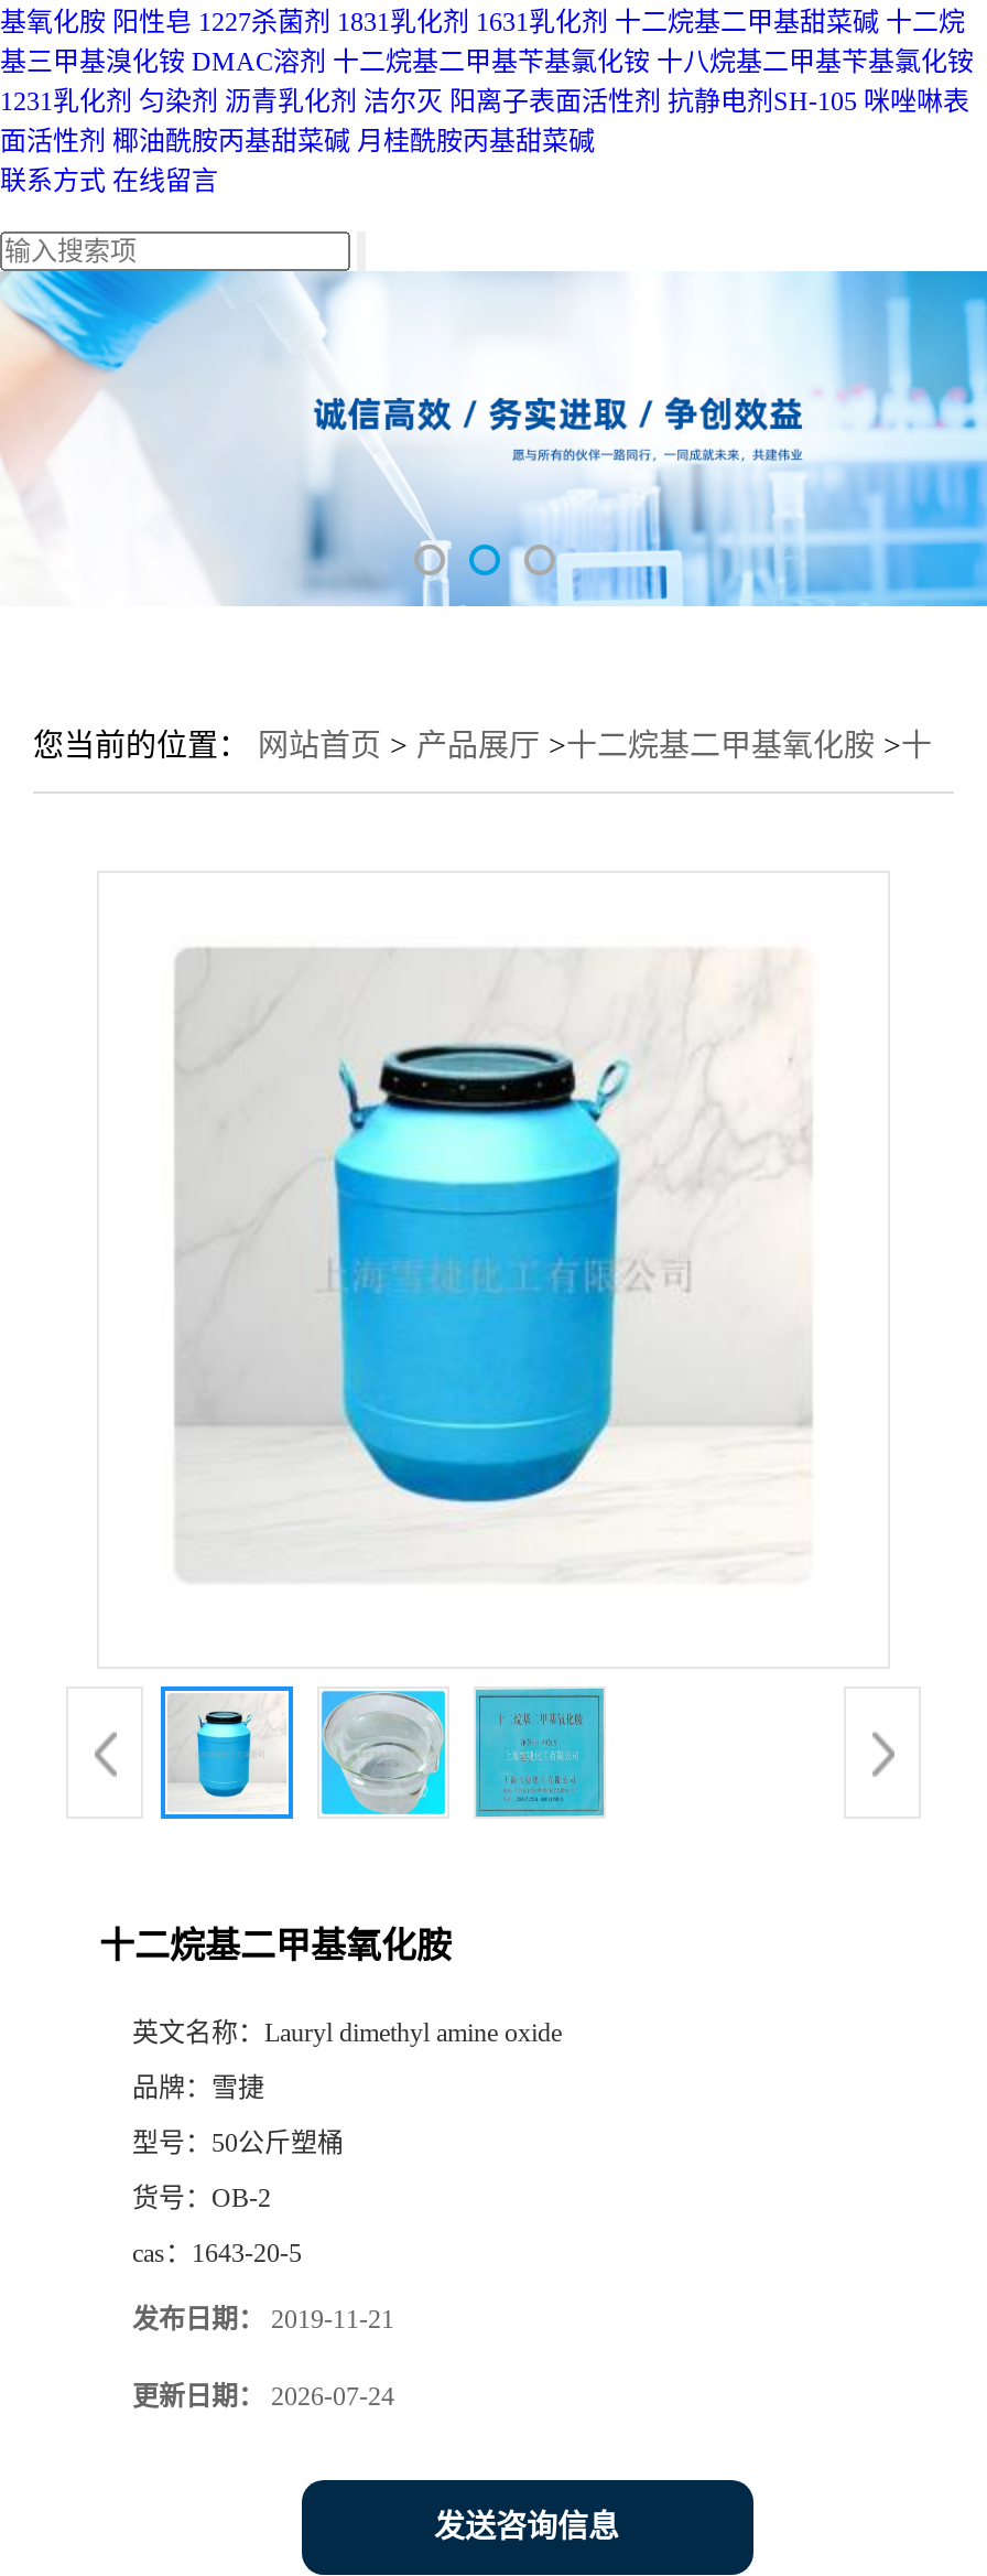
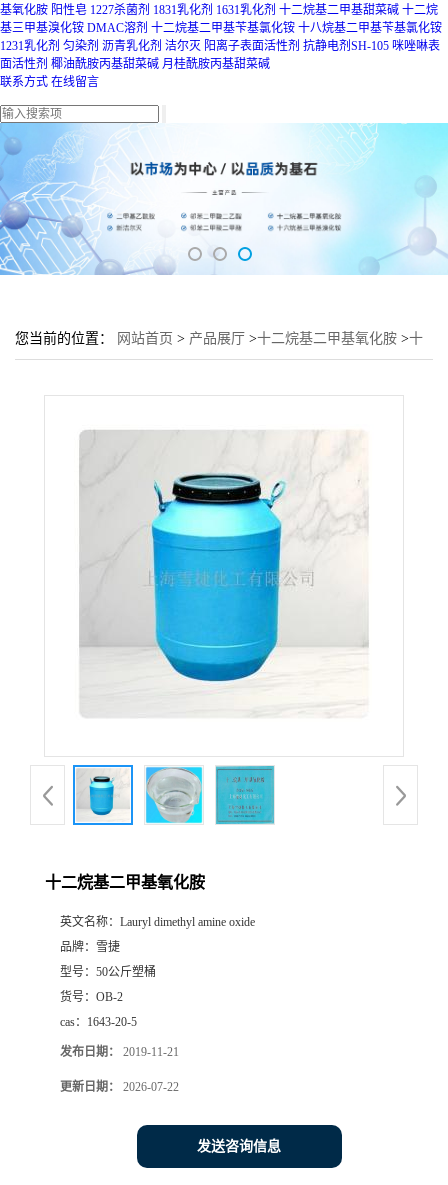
[7,269,980,606] [image] -> [3,122,445,276] [image]
[132,2380,394,2411] 更新日期：2026-07-24 -> [60,1080,179,1094] 更新日期：2026-07-22

